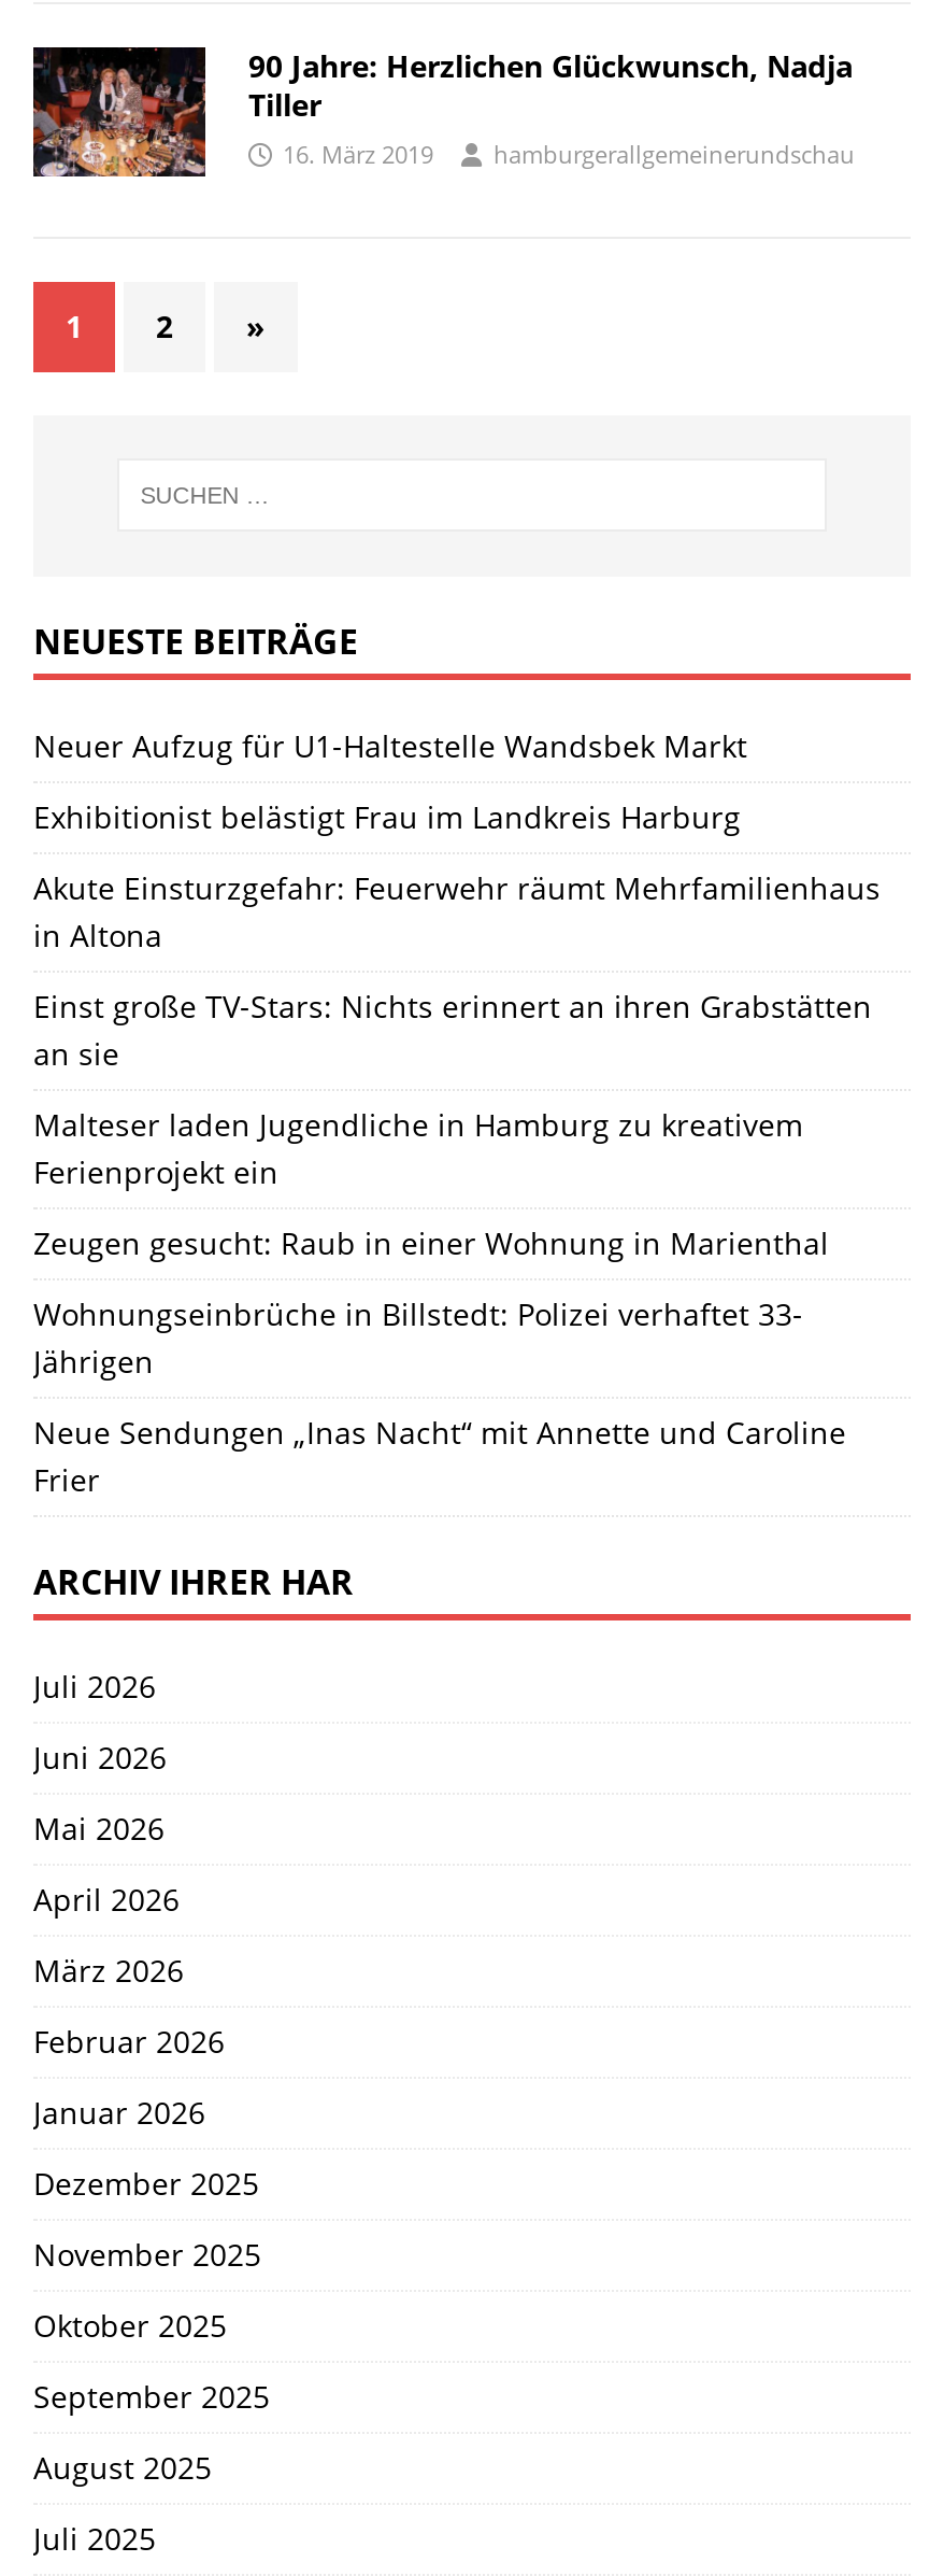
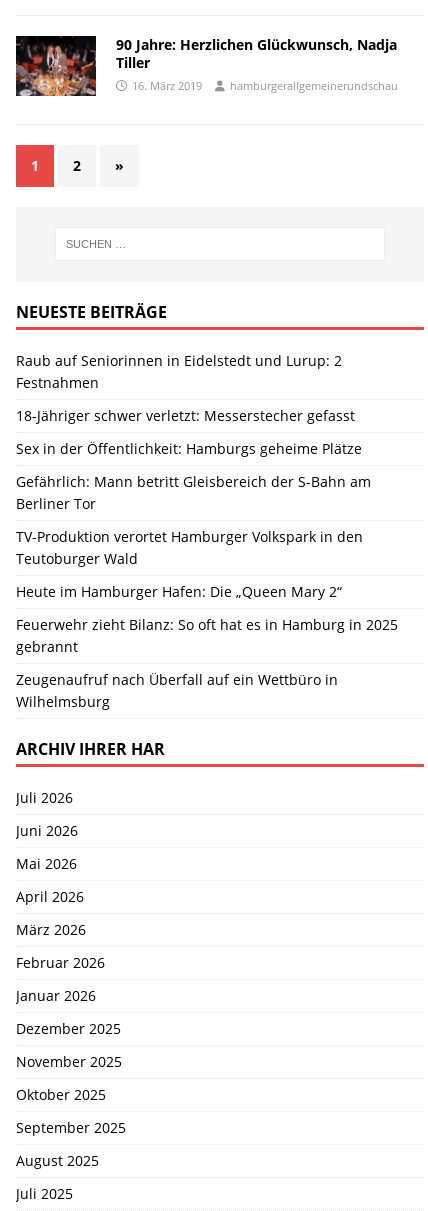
[33,725,747,765] Neuer Aufzug für U1-Haltestelle Wandsbek Markt -> [16,351,342,392] Raub auf Seniorinnen in Eidelstedt und Lurup: 2 | Festnahmen
[33,796,741,837] Exhibitionist belästigt Frau im Landkreis Harburg -> [16,406,355,425] 18-Jähriger schwer verletzt: Messerstecher gefasst
[33,867,881,955] Akute Einsturzgefahr: Feuerwehr räumt Mehrfamilienhaus | in Altona -> [16,439,362,458] Sex in der Öffentlichkeit: Hamburgs geheime Plätze
[33,985,872,1073] Einst große TV-Stars: Nichts erinnert an ihren Grabstätten | an sie -> [16,472,371,513] Gefährlich: Mann betritt Gleisbereich der S-Bahn am | Berliner Tor
[33,1103,803,1192] Malteser laden Jugendliche in Hamburg zu kreativem | Ferienprojekt ein -> [16,527,363,568] TV-Produktion verortet Hamburger Volkspark in den | Teutoburger Wald
[33,1222,829,1263] Zeugen gesucht: Raub in einer Wohnung in Marienthal -> [16,582,342,601] Heute im Hamburger Hafen: Die „Queen Mary 2“
[33,1293,803,1381] Wohnungseinbrüche in Billstedt: Polizei verhaftet 33- | Jährigen -> [16,615,398,656] Feuerwehr zieht Bilanz: So oft hat es in Hamburg in 2025 | gebrannt
[33,1411,846,1499] Neue Sendungen „Inas Nacht“ mit Annette und Caroline | Frier -> [16,670,338,711] Zeugenaufruf nach Überfall auf ein Wettbüro in | Wilhelmsburg

